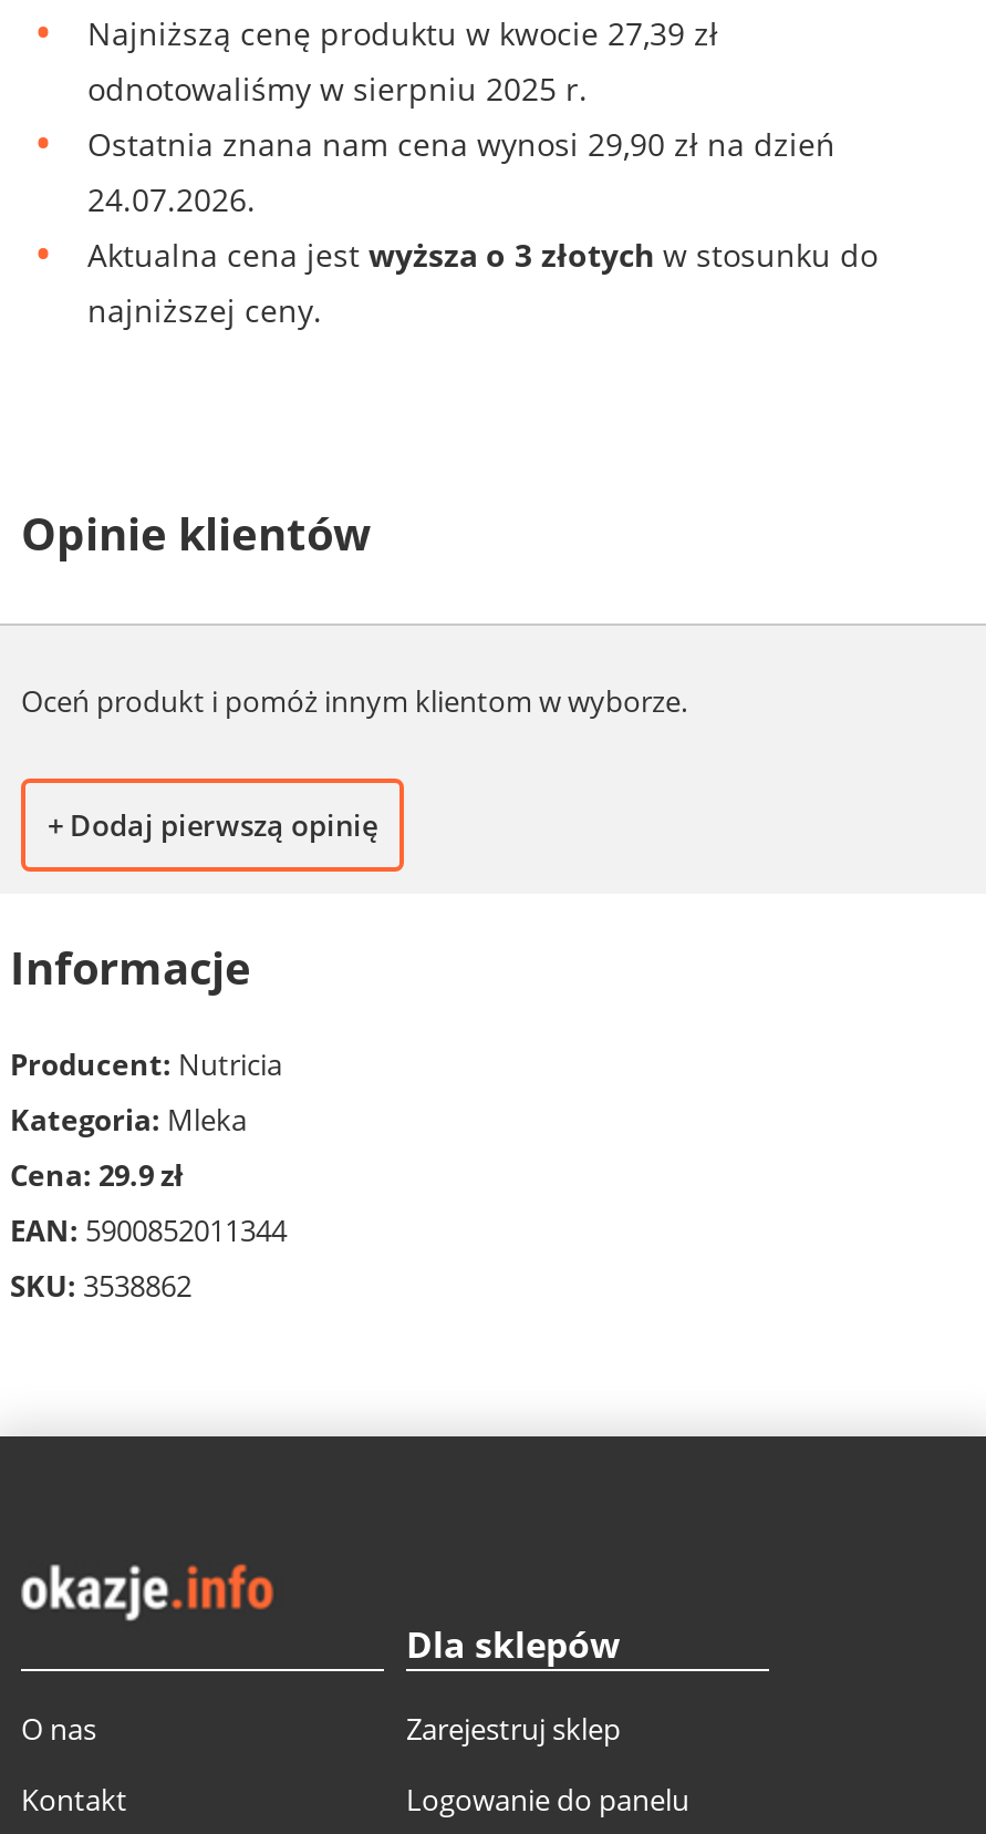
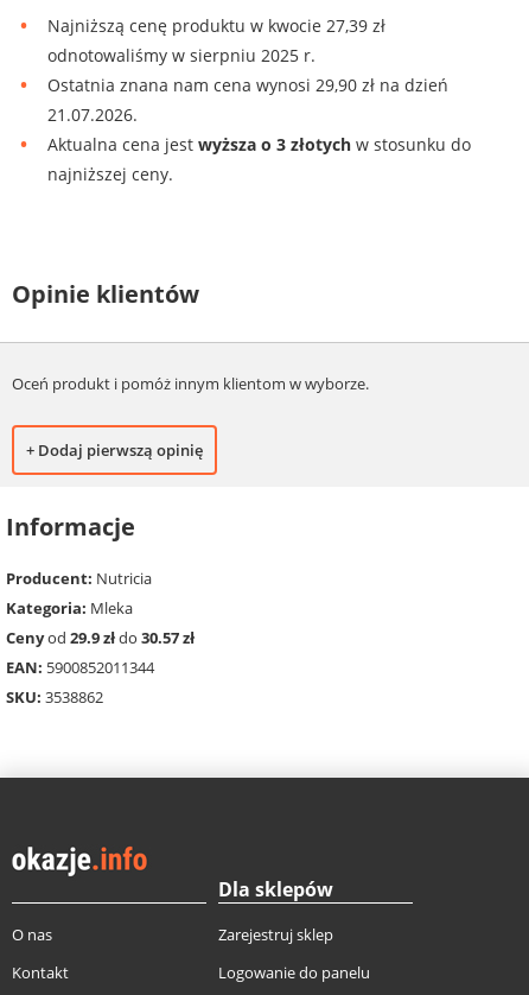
[87,178,256,220] 24.07.2026. -> [47,103,138,126] 21.07.2026.
[10,1155,183,1195] Cena: 29.9 zł -> [6,627,195,648] Ceny od 29.9 zł do 30.57 zł

